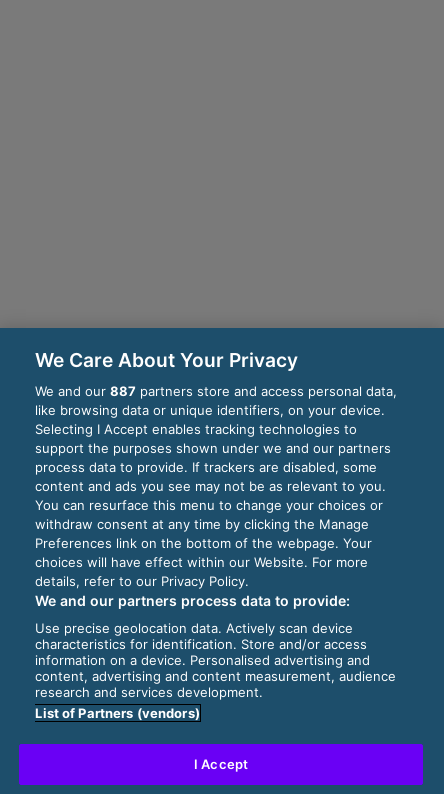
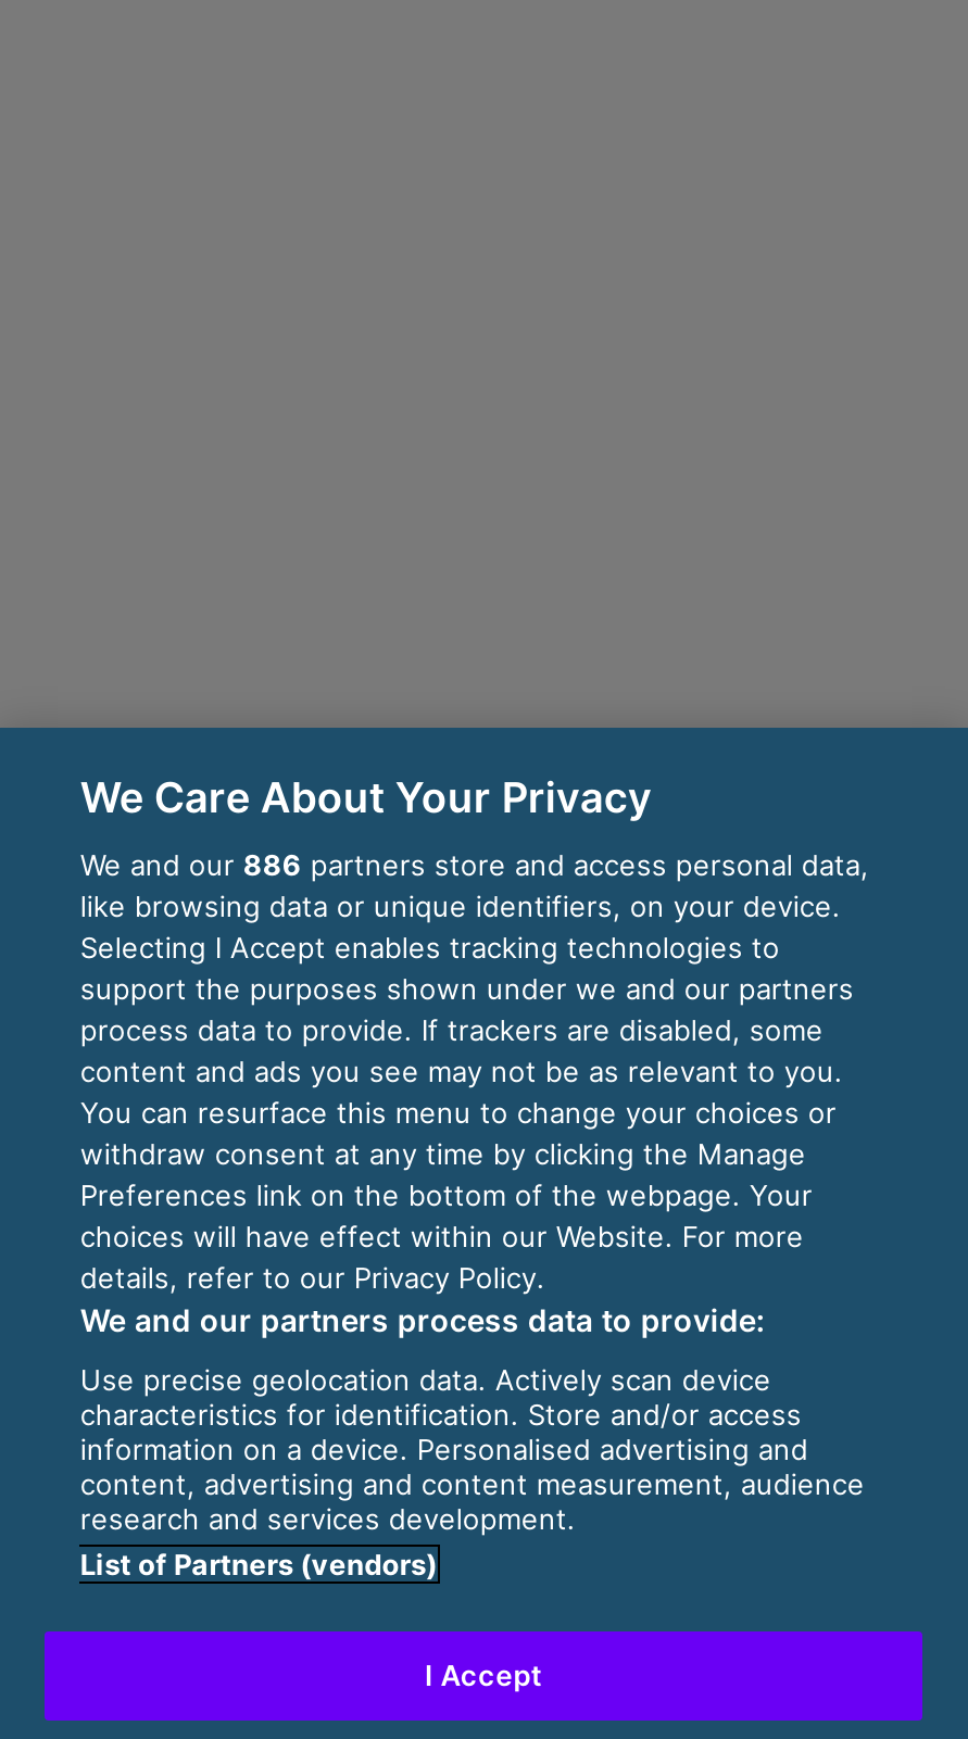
[35,383,397,399] We and our 887 partners store and access personal data, -> [80,847,869,882] We and our 886 partners store and access personal data,

